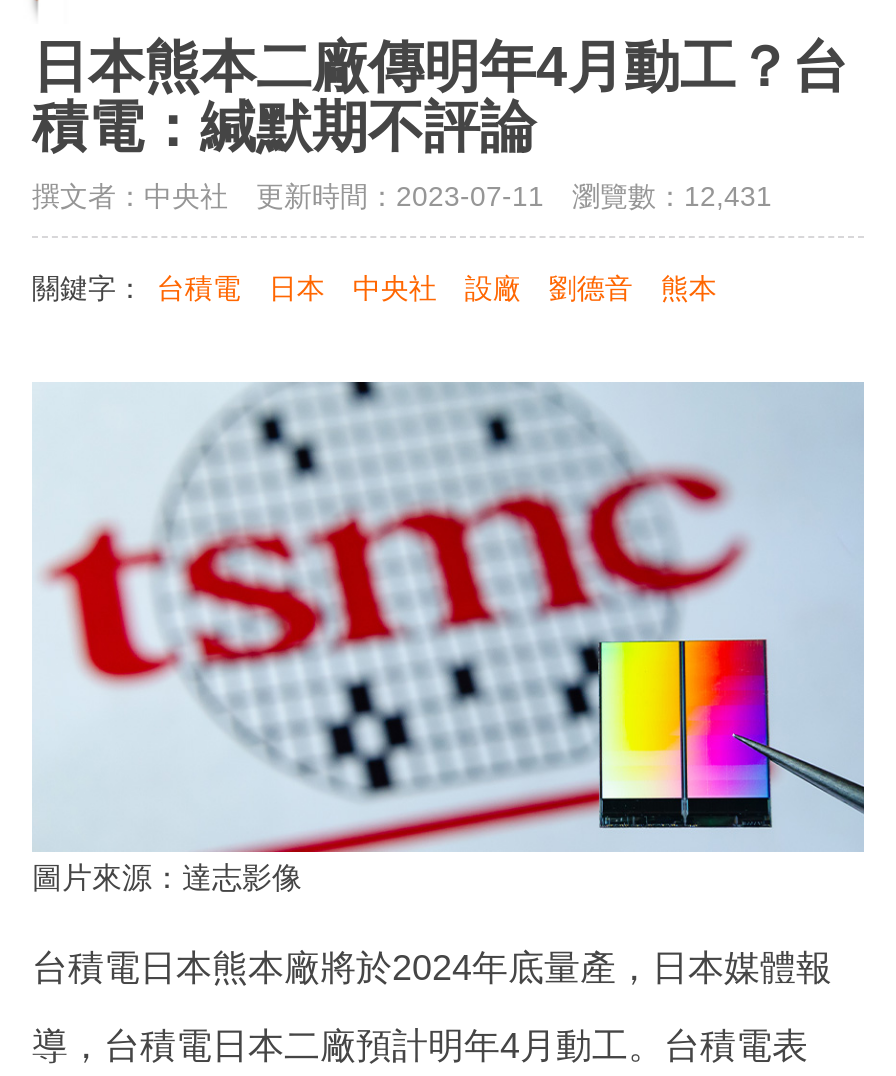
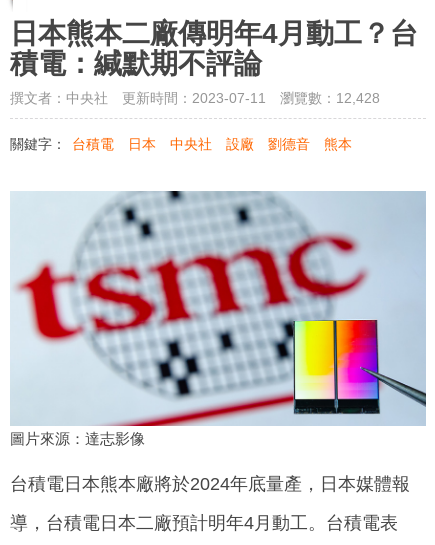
[32,180,772,212] 撰文者：中央社 更新時間：2023-07-11 瀏覽數：12,431 -> [10,90,380,106] 撰文者：中央社 更新時間：2023-07-11 瀏覽數：12,428

